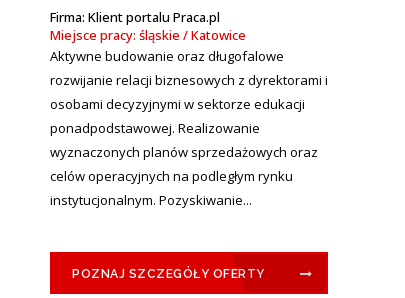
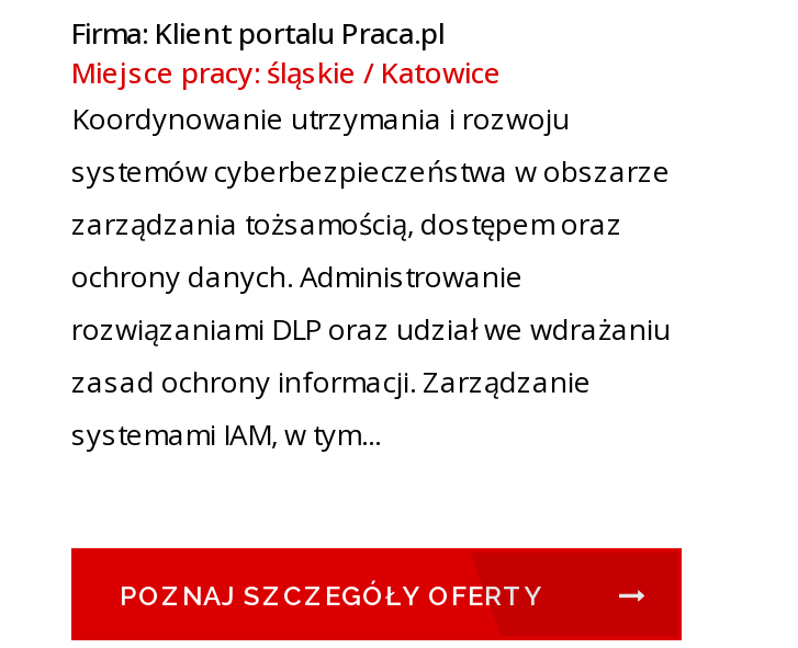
[50,47,328,209] Aktywne budowanie oraz długofalowe | rozwijanie relacji biznesowych z dyrektorami i | osobami decyzyjnymi w sektorze edukacji | ponadpodstawowej. Realizowanie | wyznaczonych planów sprzedażowych oraz | celów operacyjnych na podległym rynku | instytucjonalnym. Pozyskiwanie... -> [71,99,671,454] Koordynowanie utrzymania i rozwoju | systemów cyberbezpieczeństwa w obszarze | zarządzania tożsamością, dostępem oraz | ochrony danych. Administrowanie | rozwiązaniami DLP oraz udział we wdrażaniu | zasad ochrony informacji. Zarządzanie | systemami IAM, w tym...

